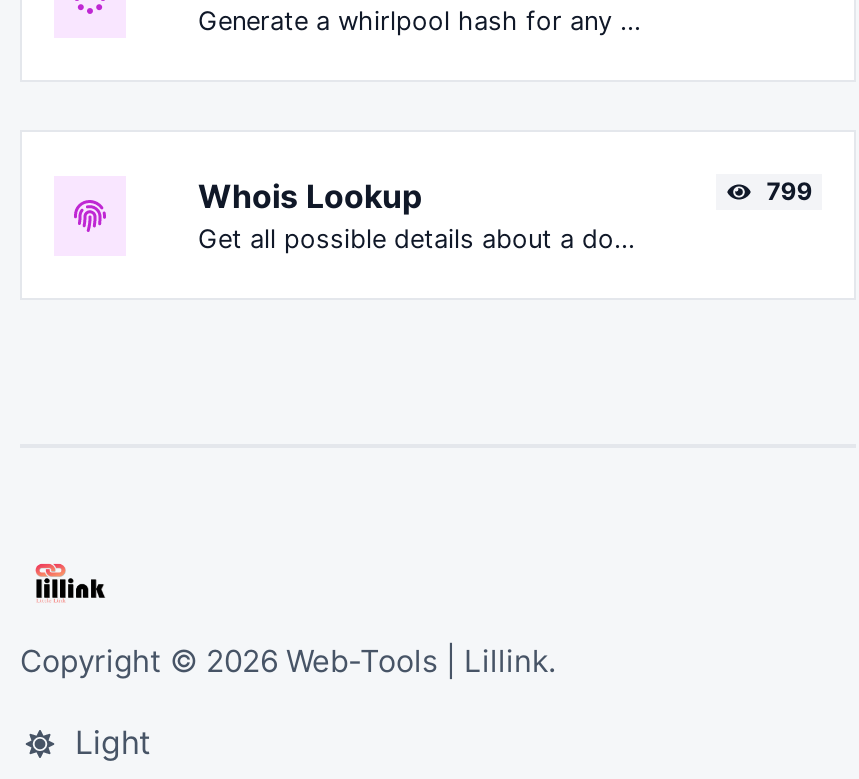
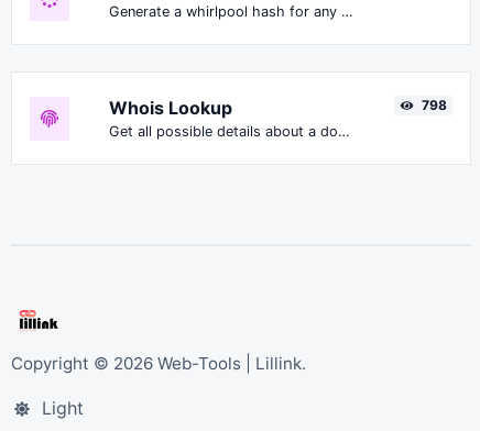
[760,176,812,206] 799 -> [419,97,447,113] 798

